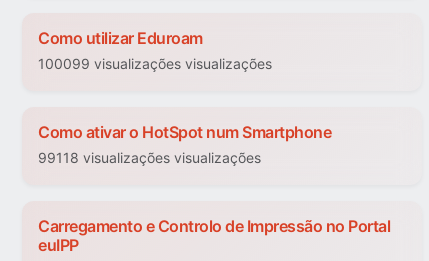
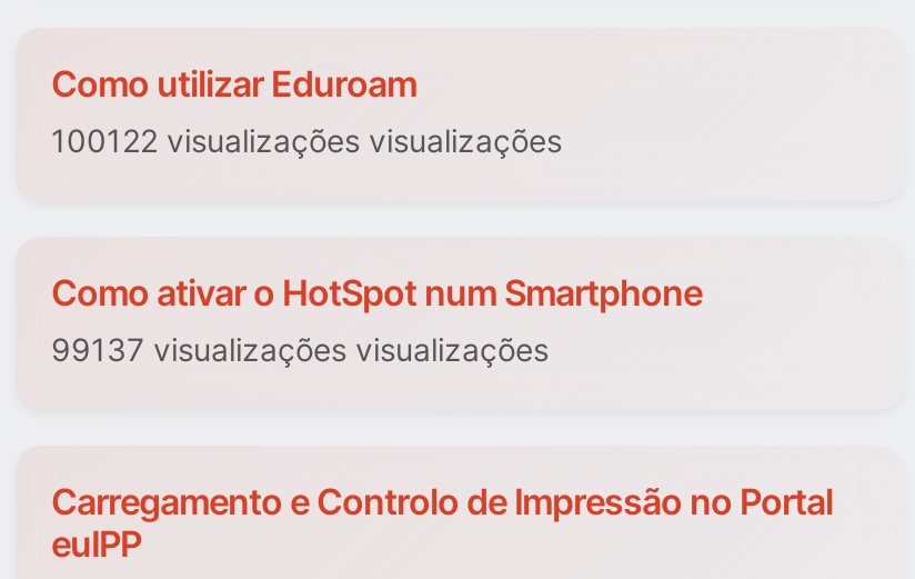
[38,55,272,72] 100099 visualizações visualizações -> [51,122,562,160] 100122 visualizações visualizações
[38,149,261,166] 99118 visualizações visualizações -> [51,331,549,369] 99137 visualizações visualizações

